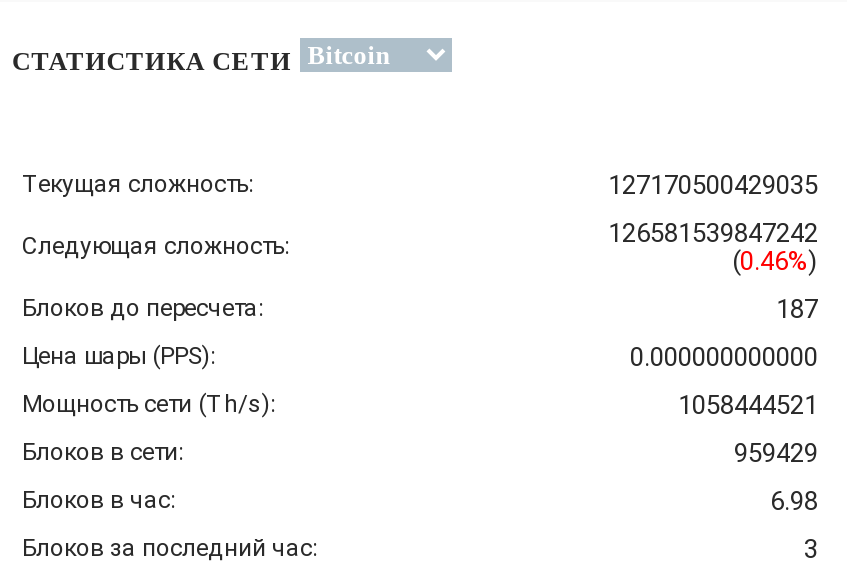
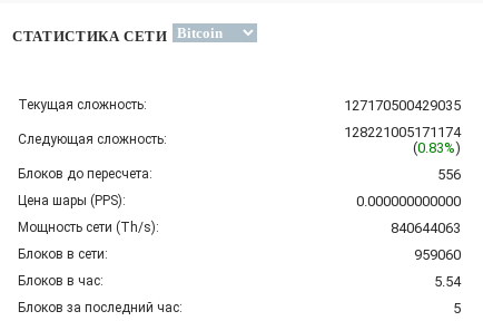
[608,218,818,248] 126581539847242 -> [344,123,461,140] 128221005171174
[732,246,818,276] (0.46%) -> [413,139,461,156] (0.83%)
[776,294,818,324] 187 -> [437,166,461,183] 556
[678,390,818,420] 1058444521 -> [391,219,461,236] 840644063
[734,438,818,468] 959429 -> [414,246,461,263] 959060
[770,486,818,516] 6.98 -> [434,273,461,290] 5.54
[804,534,818,564] 3 -> [453,300,461,316] 5

